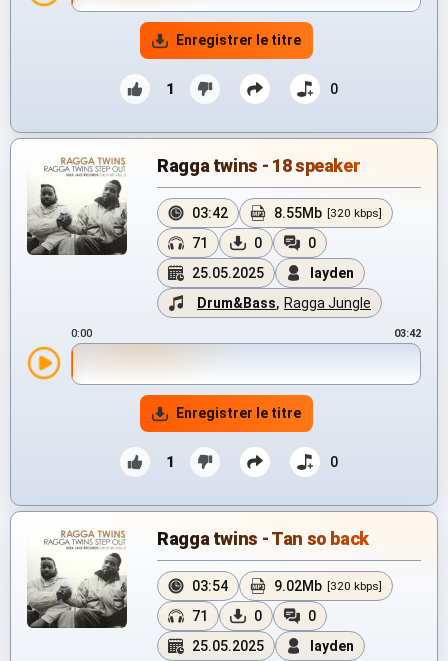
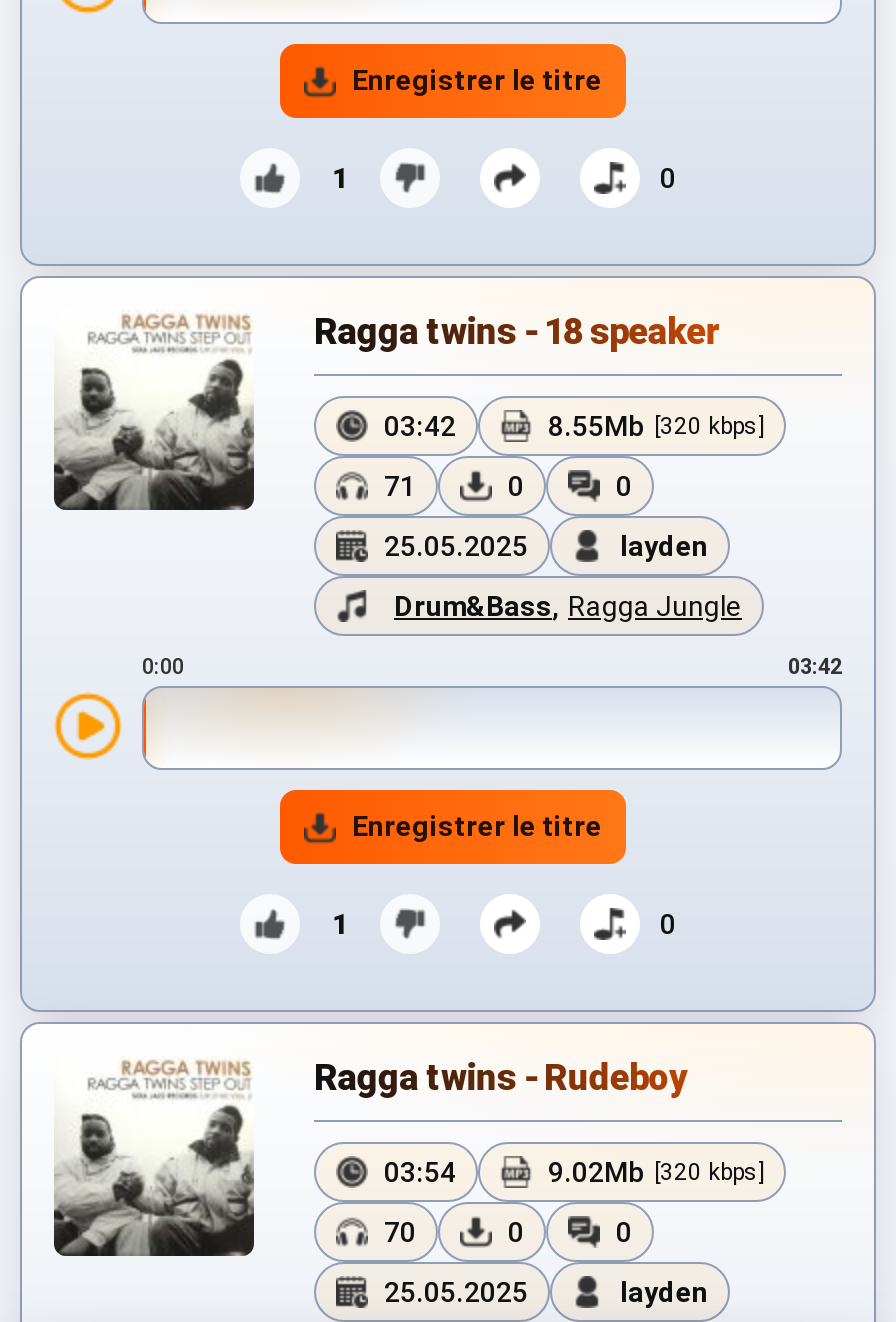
[157,528,369,549] Ragga twins - Tan so back -> [314,1056,687,1098] Ragga twins - Rudeboy
[192,608,208,624] 71 -> [384,1216,416,1248] 70

